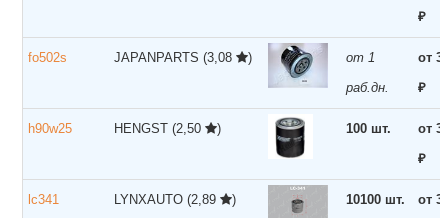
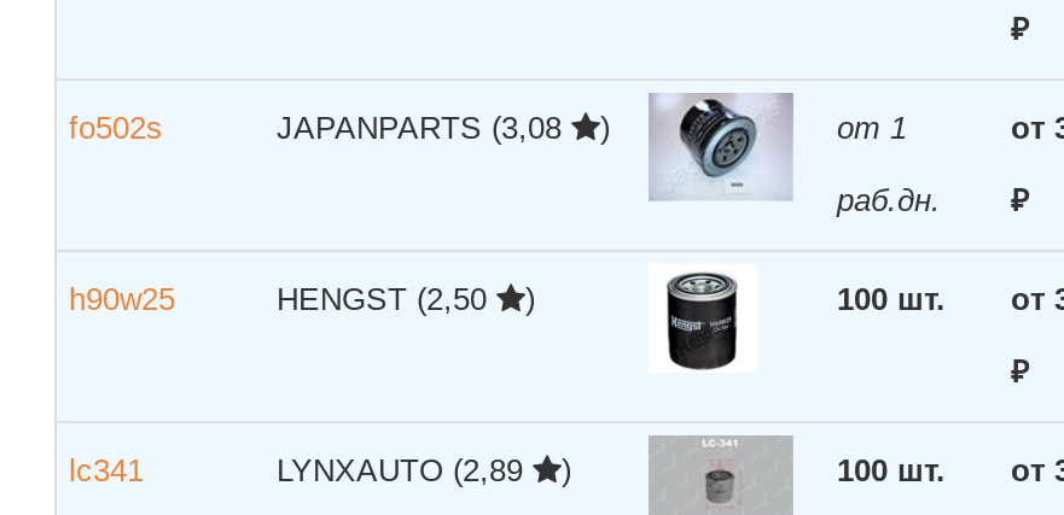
[346,192,405,207] 10100 шт. -> [837,452,946,488] 100 шт.

